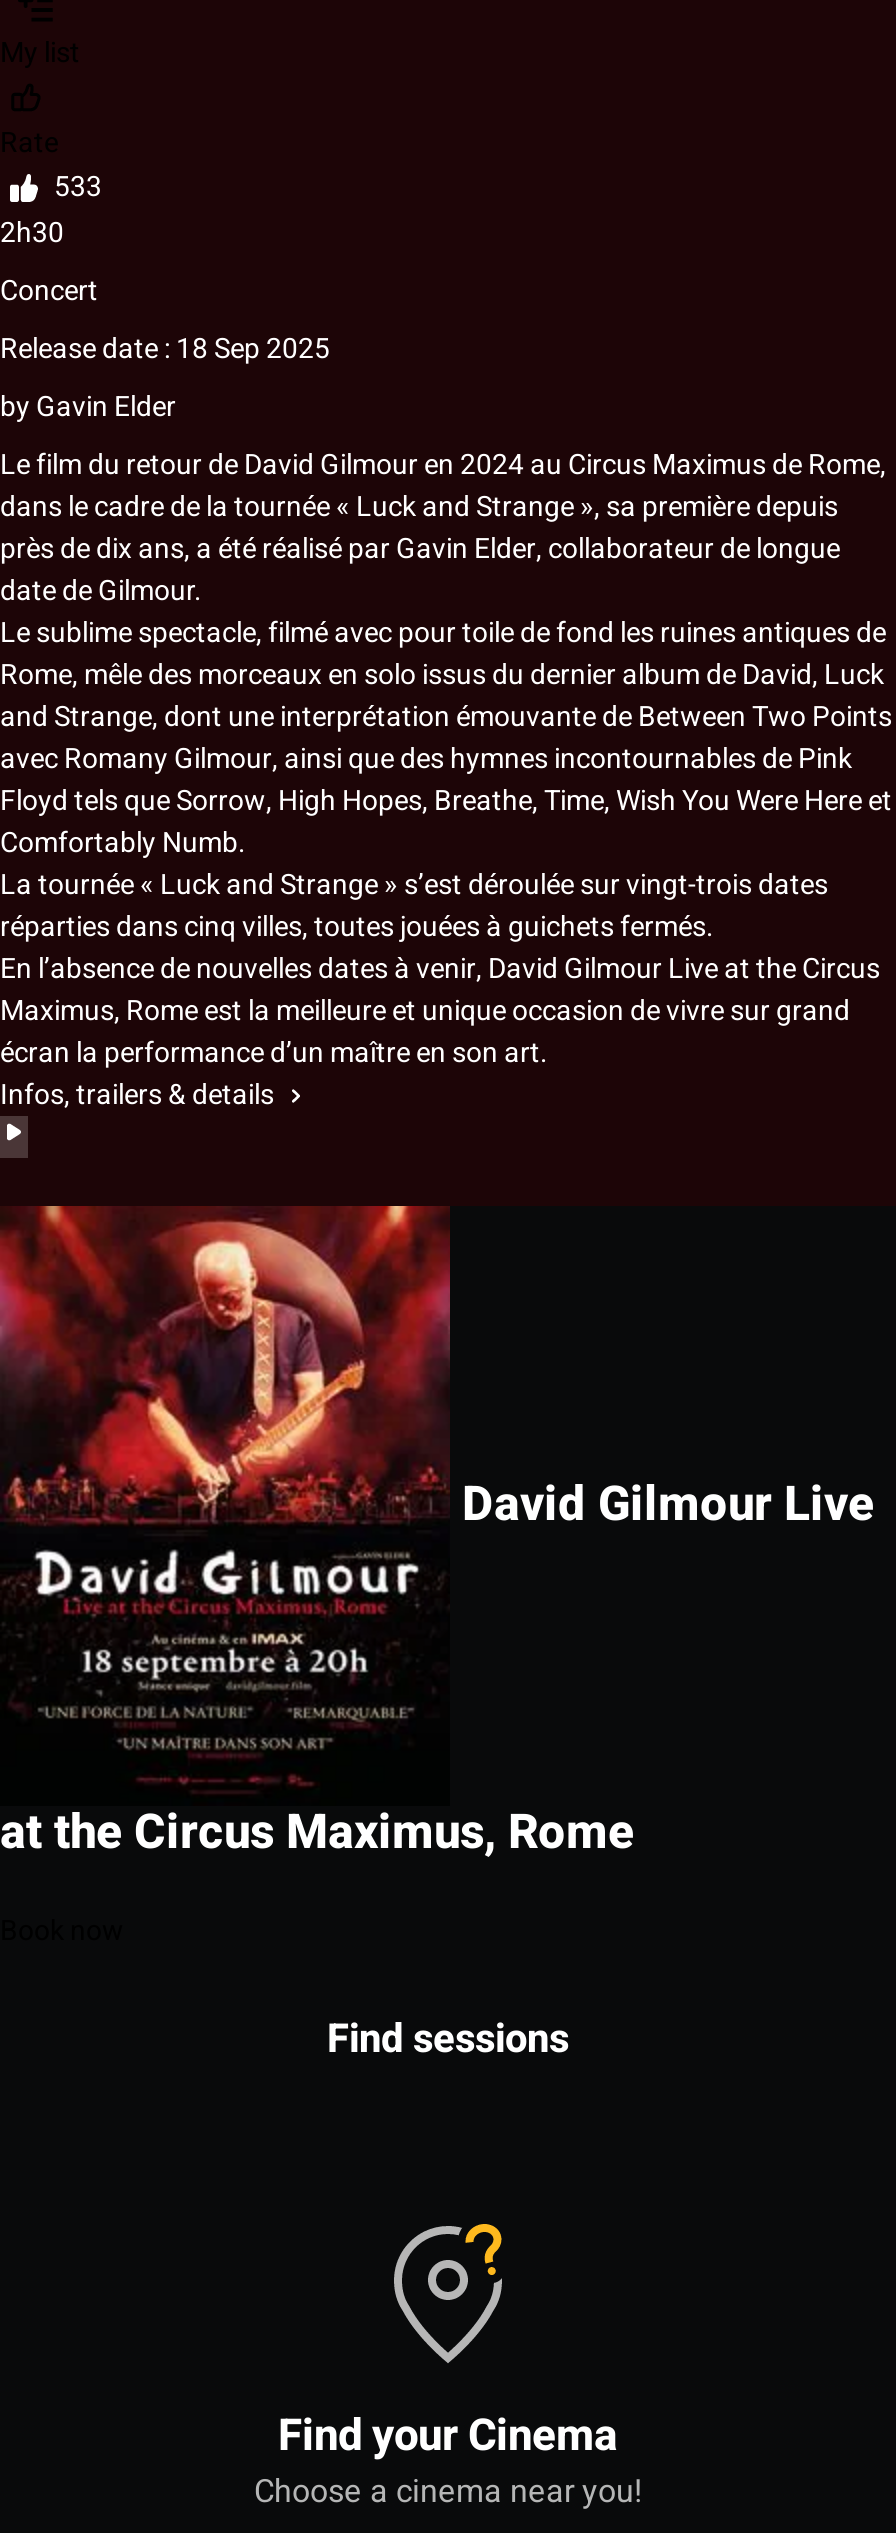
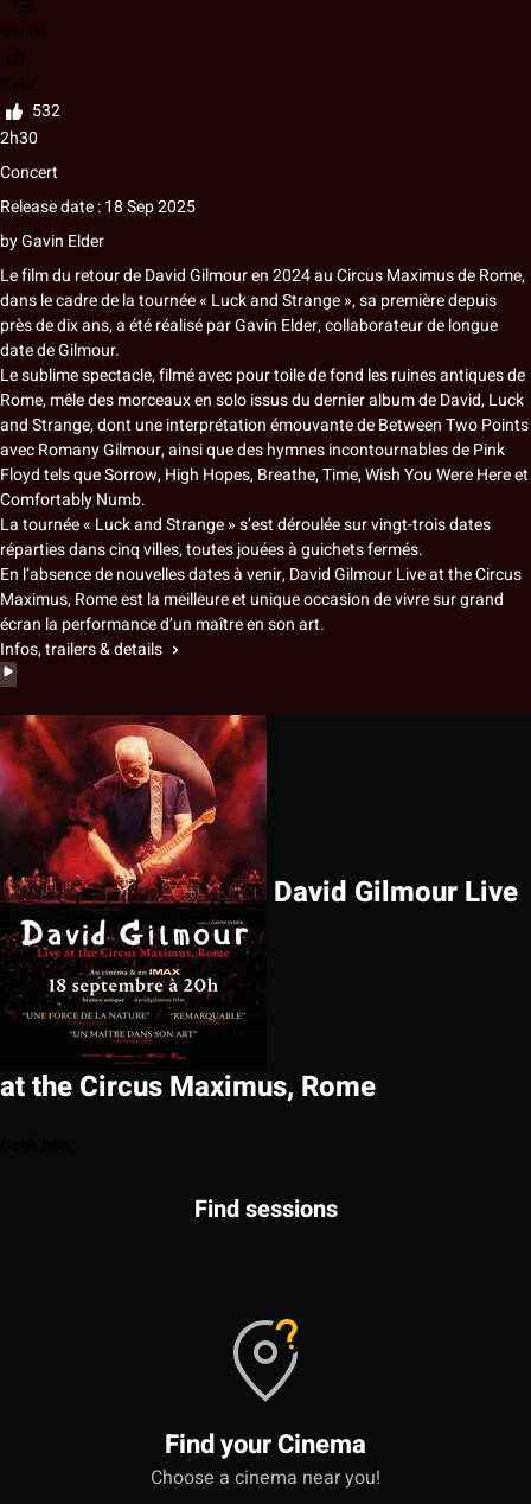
[48,166,102,208] 533 -> [28,99,60,124] 532

